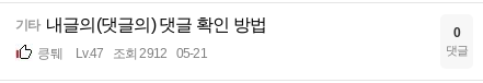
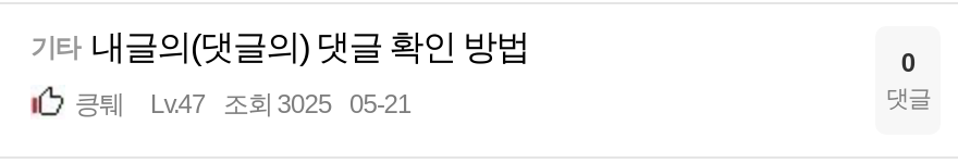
[76,46,207,61] Lv.47 조회 2912 05-21 -> [150,89,411,120] Lv.47 조회 3025 05-21

